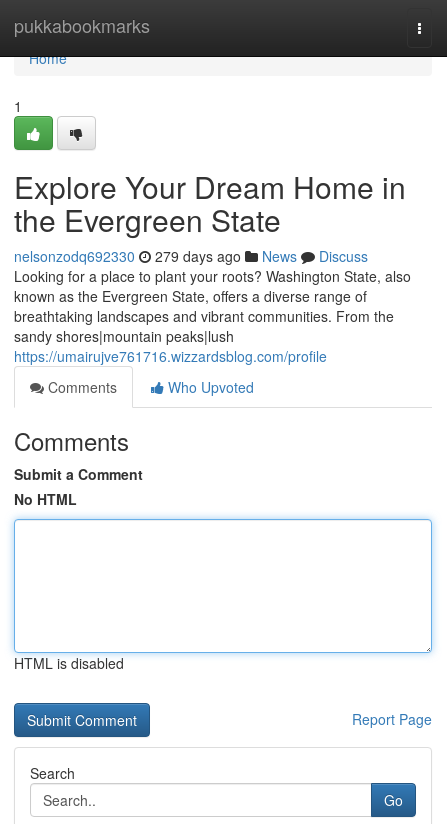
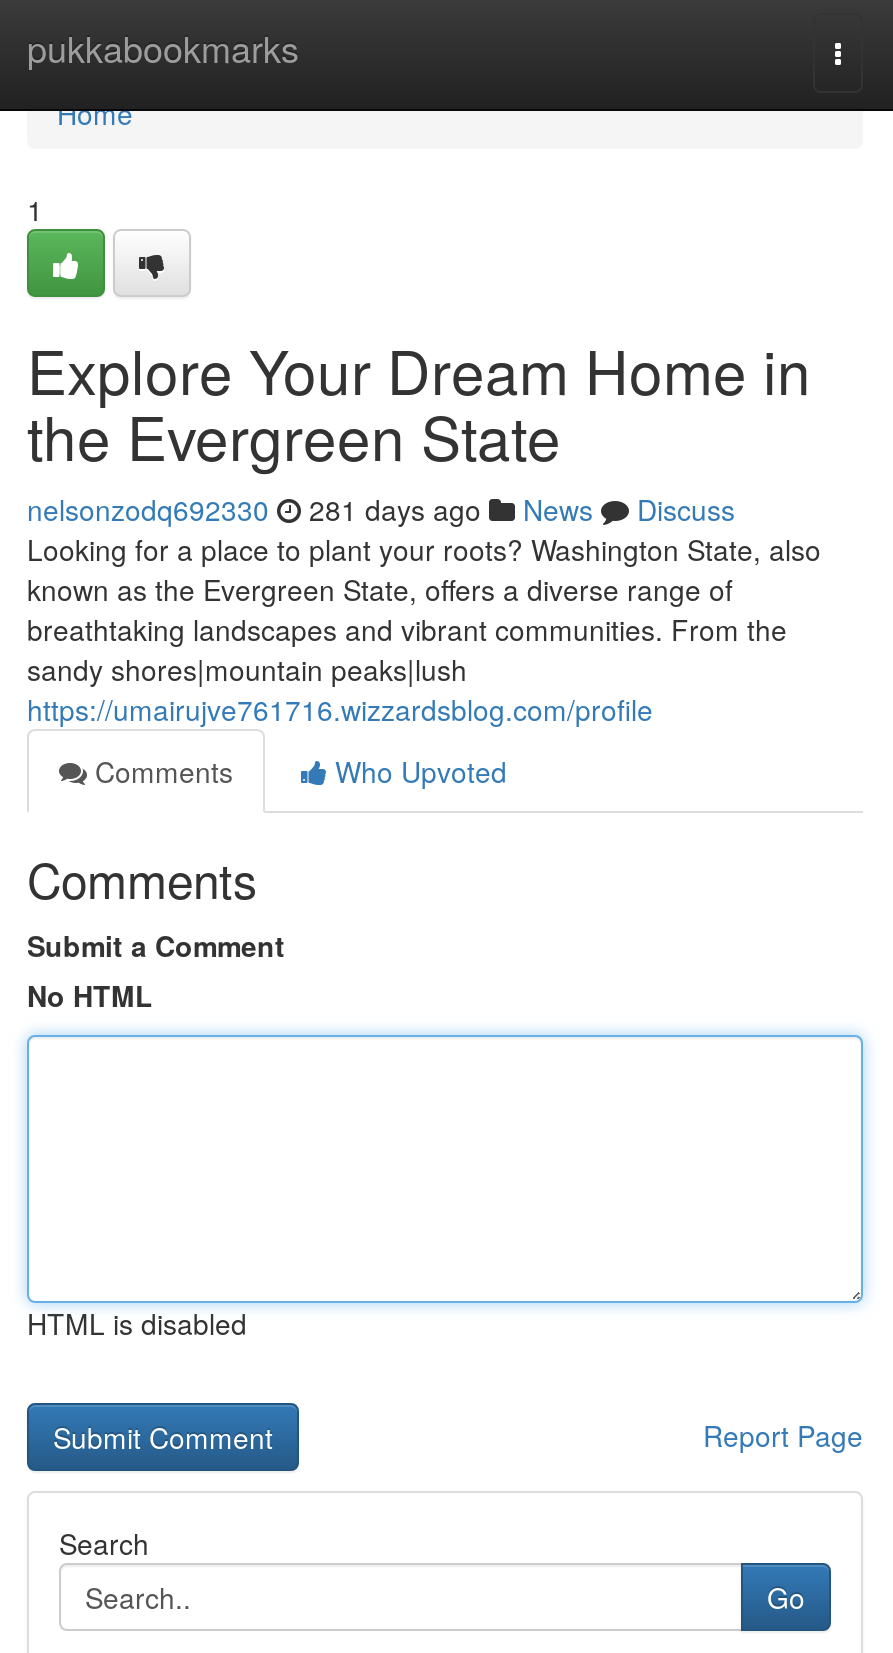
[14,246,368,266] nelsonzodq692330 279 days ago News Discuss -> [27,489,735,529] nelsonzodq692330 281 days ago News Discuss

